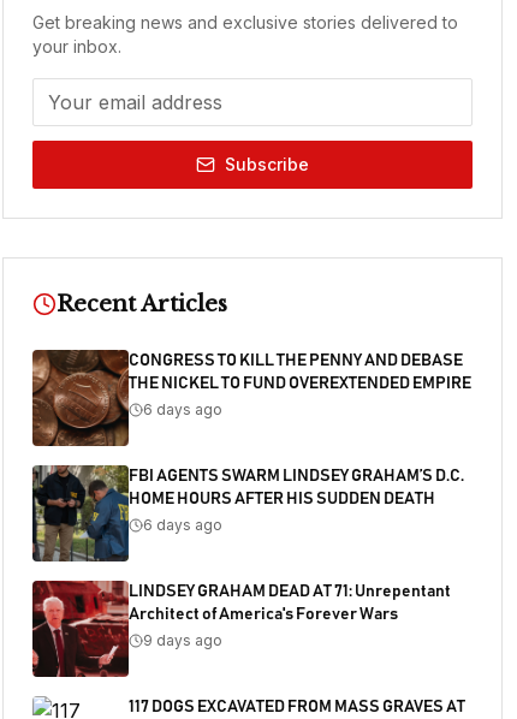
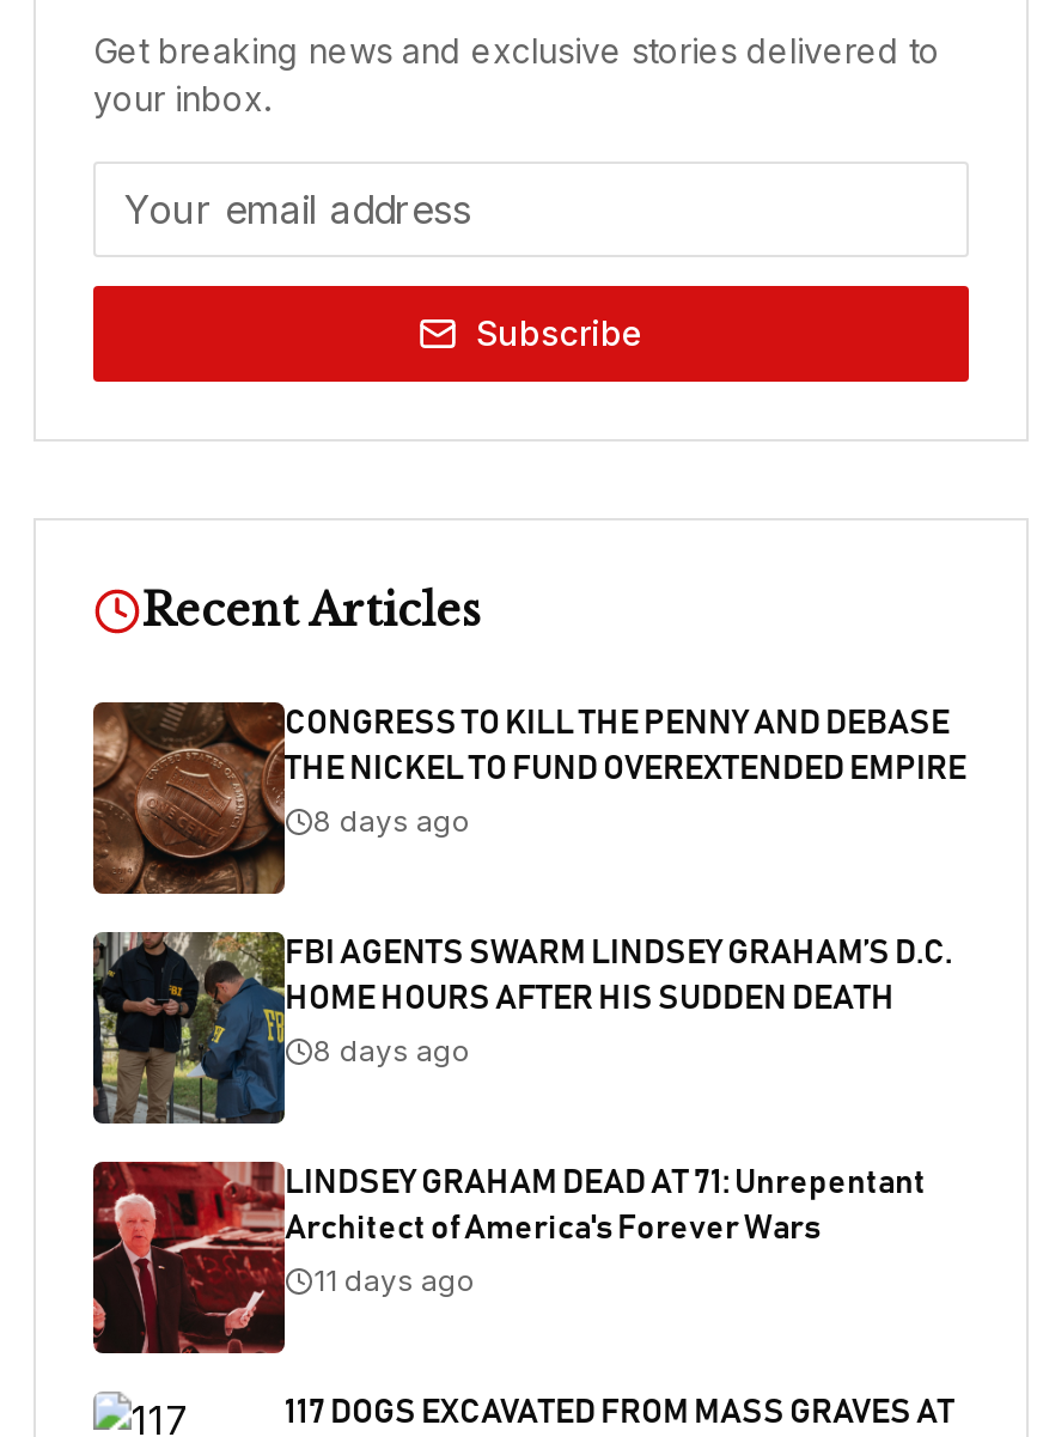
[143,400,222,418] 6 days ago -> [313,803,471,839] 8 days ago
[143,516,222,534] 6 days ago -> [313,1032,471,1068] 8 days ago
[143,631,222,649] 9 days ago -> [313,1262,476,1298] 11 days ago

